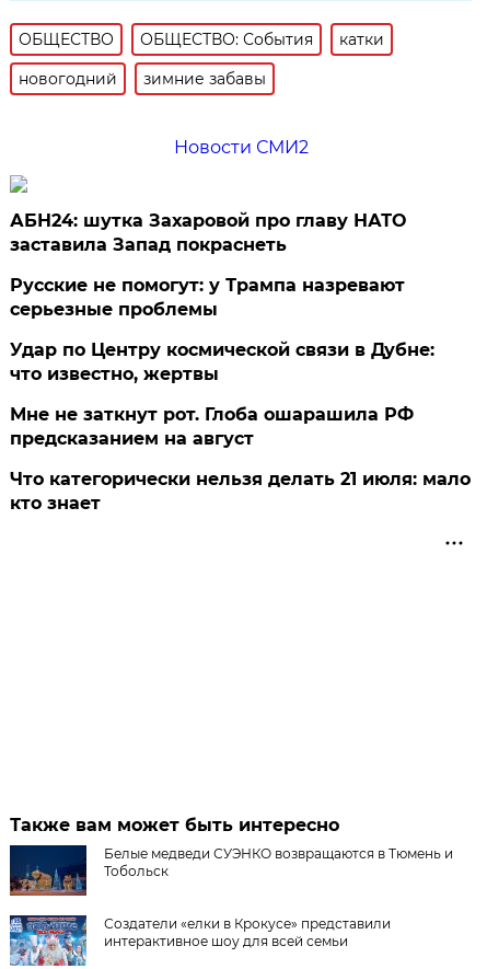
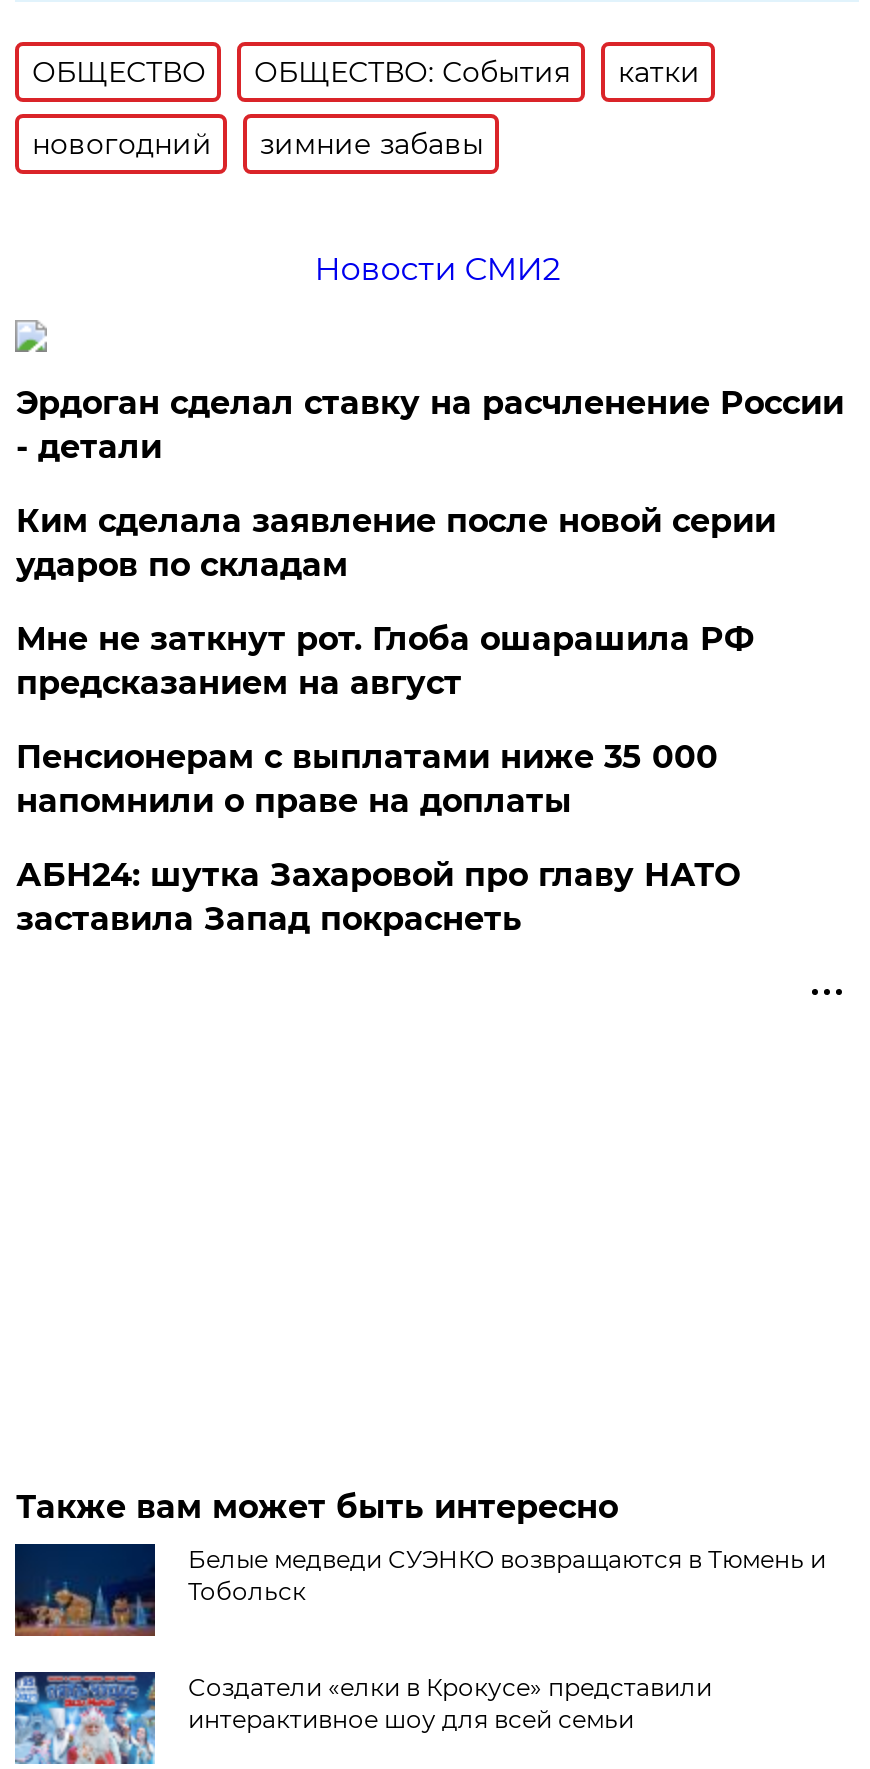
none -> [16,384,844,820] Эрдоган сделал ставку на расчленение России | - детали | Ким сделала заявление после новой серии | ударов по складам | Пенсионерам с выплатами ниже 35 000 | напомнили о праве на доплаты
moved [10,210,406,255] -> [16,856,740,938]: АБН24: шутка Захаровой про главу НАТО | заставила Запад покраснеть
[10,275,471,514] Русские не помогут: у Трампа назревают | серьезные проблемы | Удар по Центру космической связи в Дубне: | что известно, жертвы | Что категорически нельзя делать 21 июля: мало | кто знает -> none
moved [10,404,414,449] -> [16,620,754,702]: Мне не заткнут рот. Глоба ошарашила РФ | предсказанием на август

